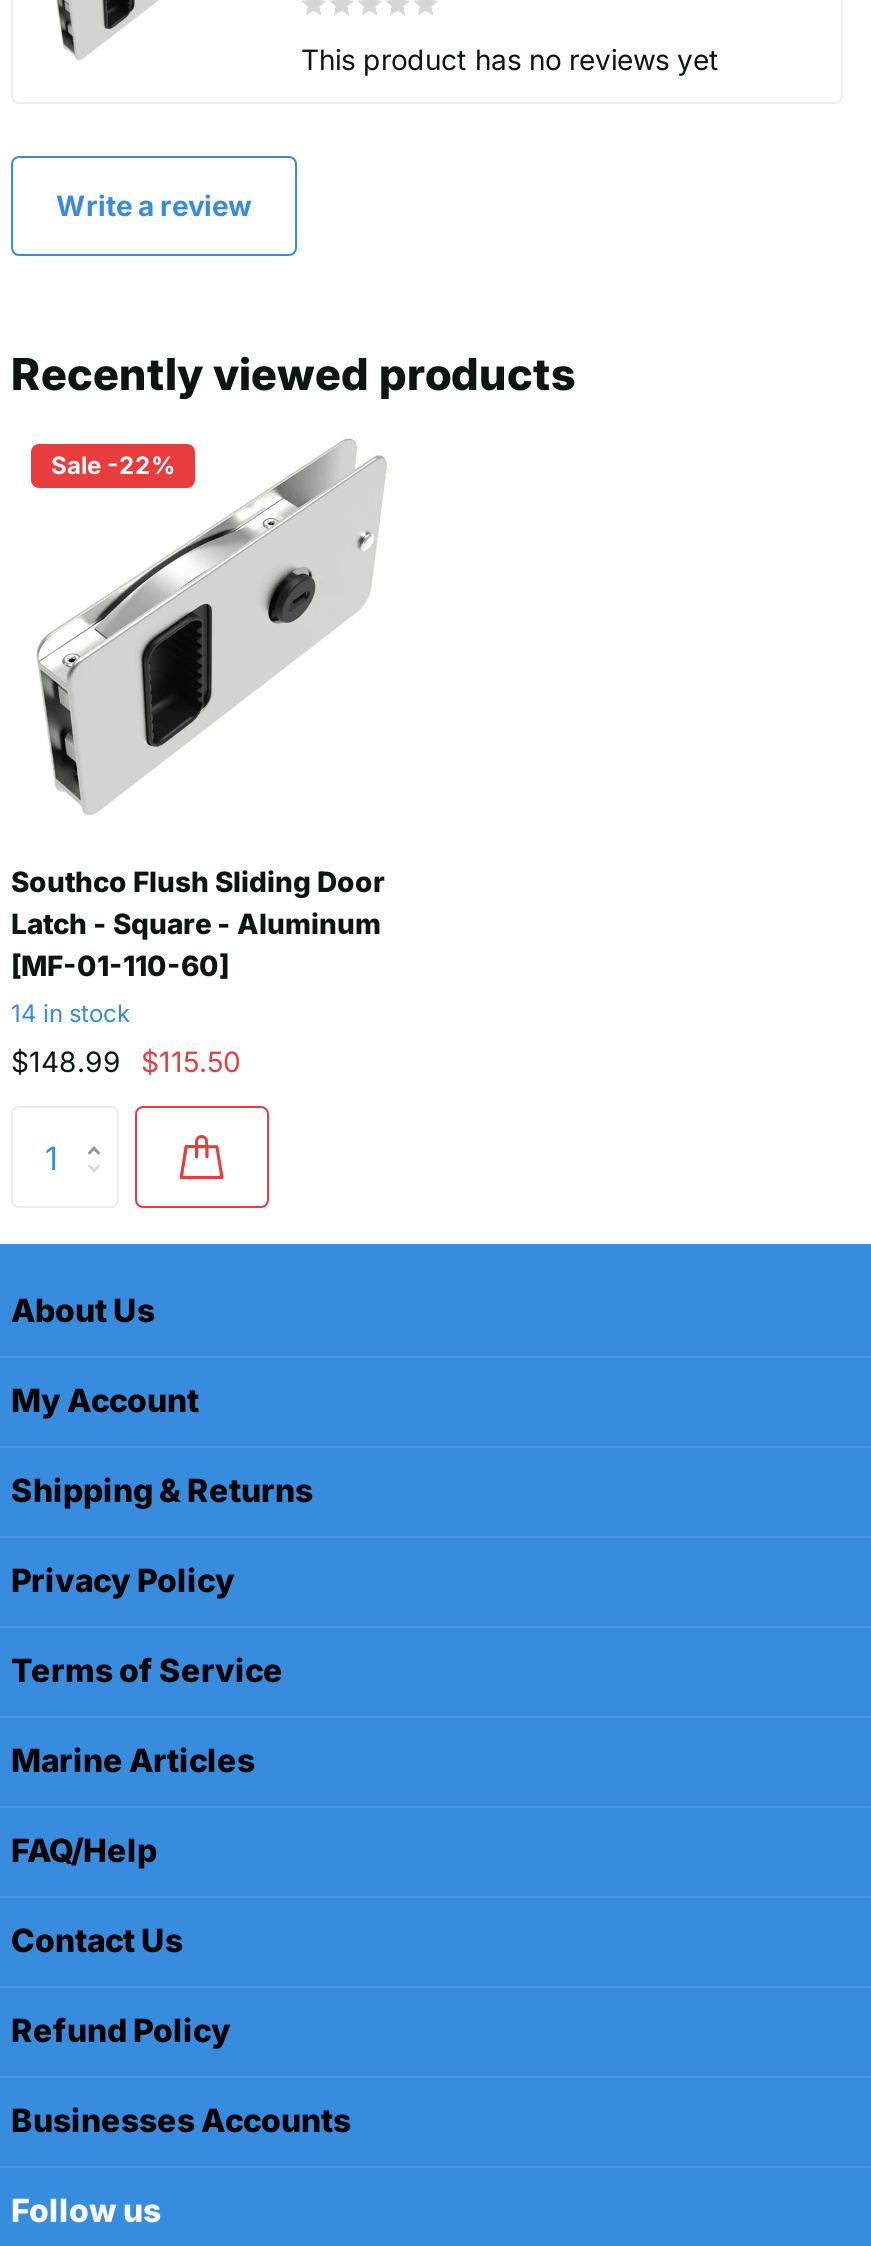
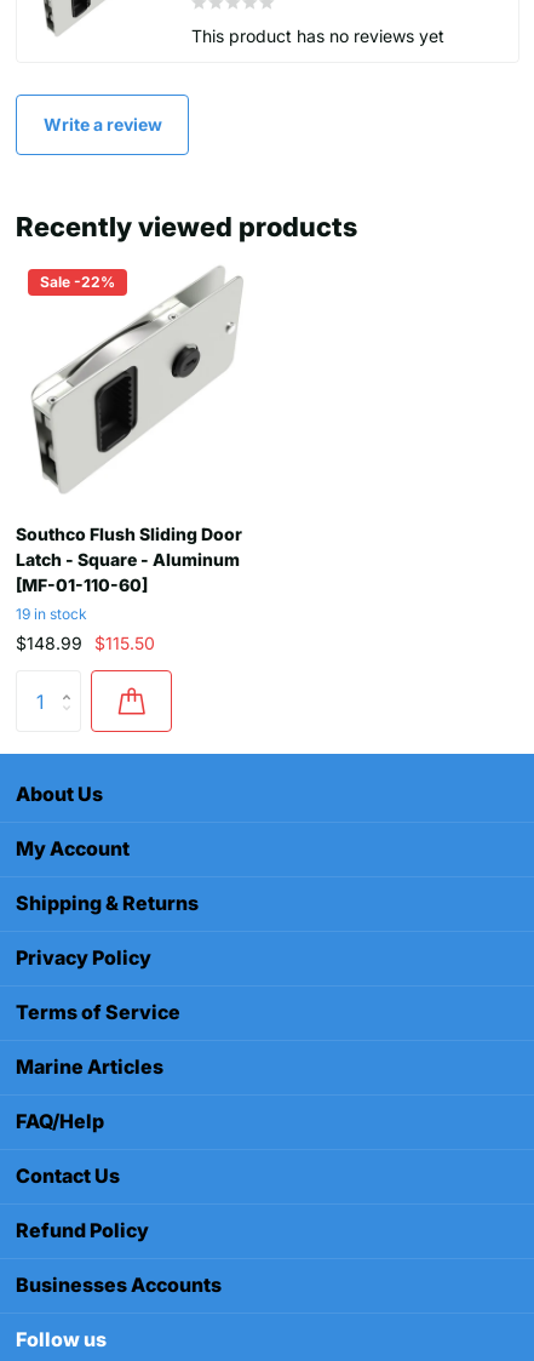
[11,999,131,1029] 14 in stock -> [16,605,87,623] 19 in stock

